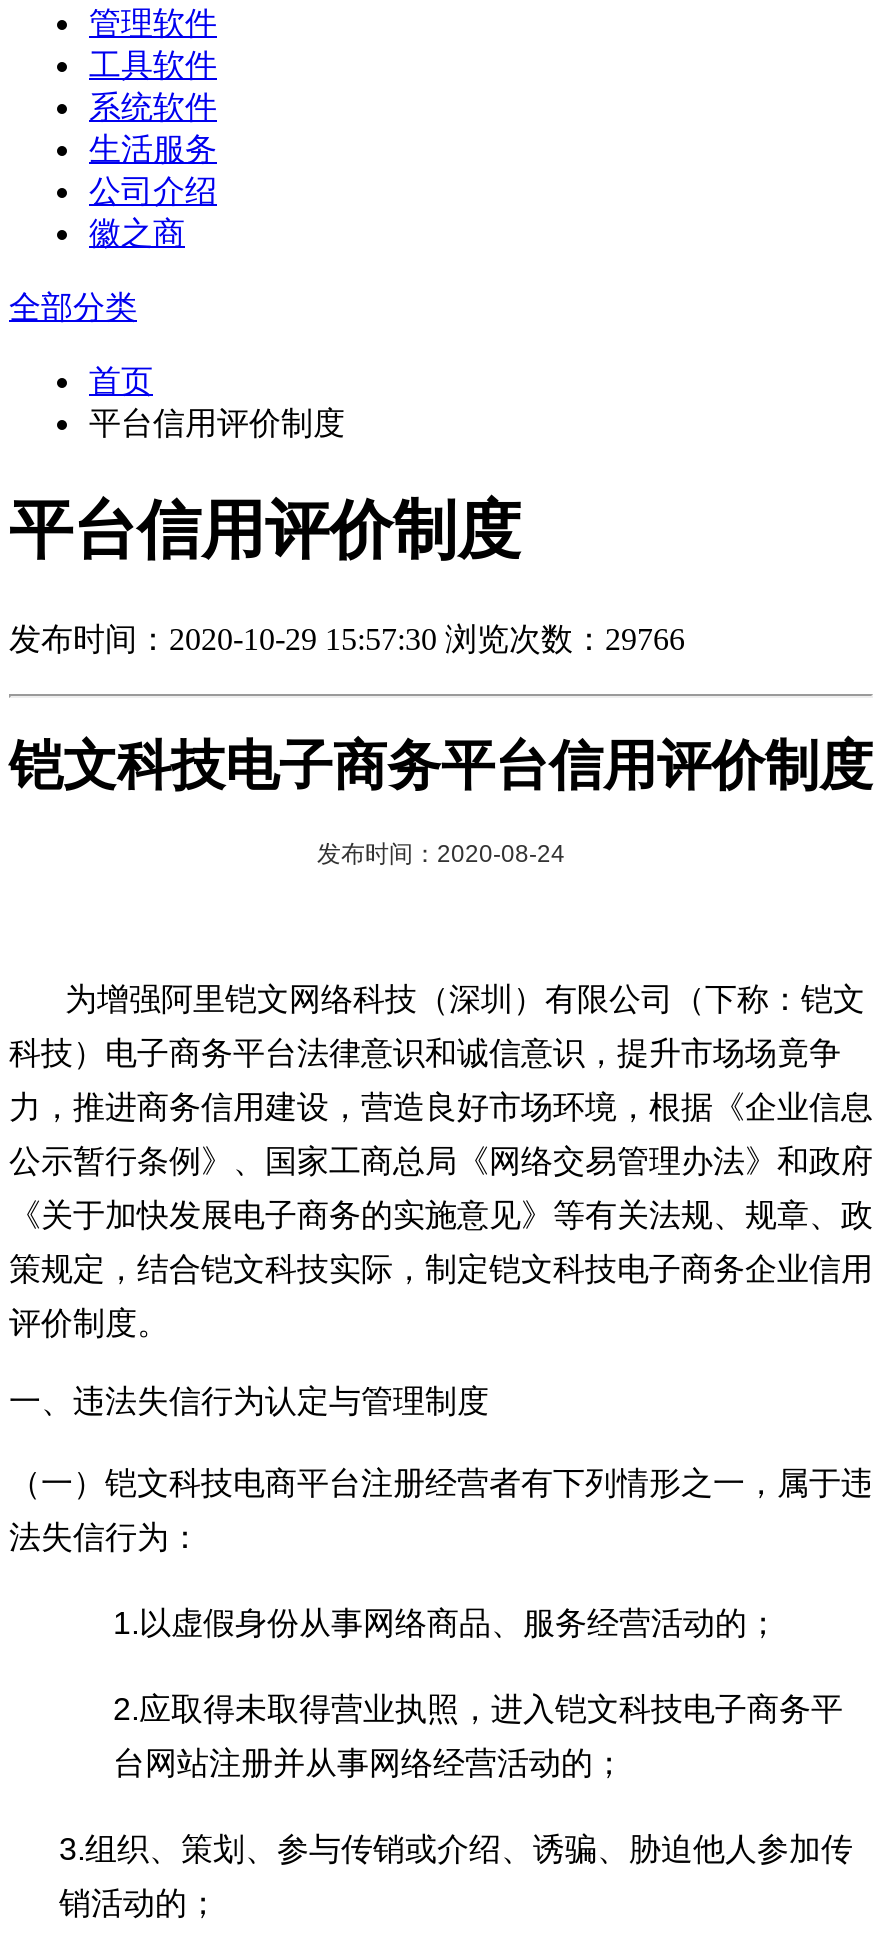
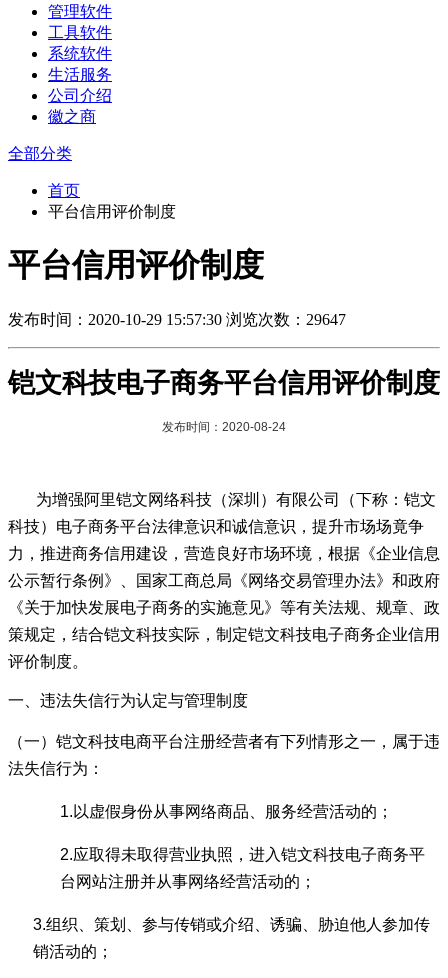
[9,622,685,656] 发布时间：2020-10-29 15:57:30 浏览次数：29766 -> [8,311,346,328] 发布时间：2020-10-29 15:57:30 浏览次数：29647

